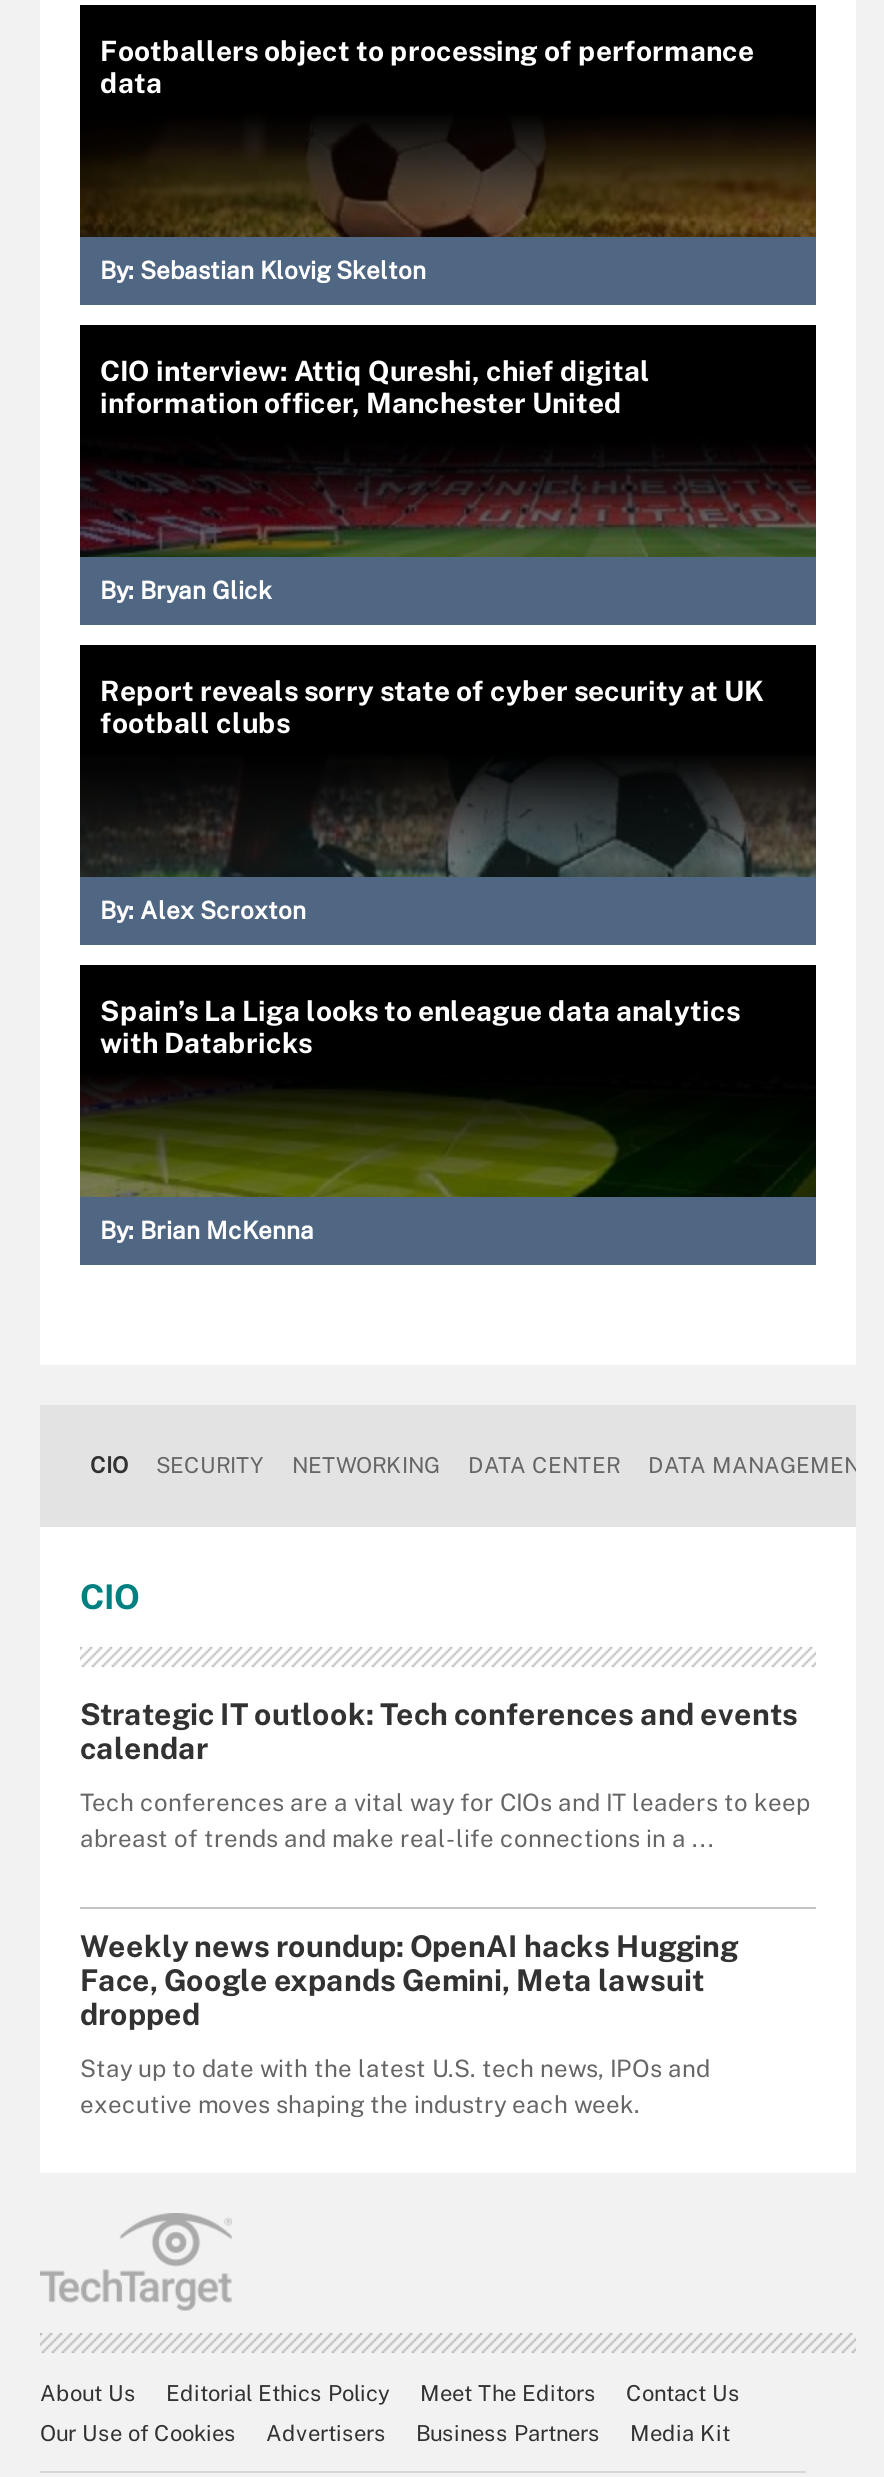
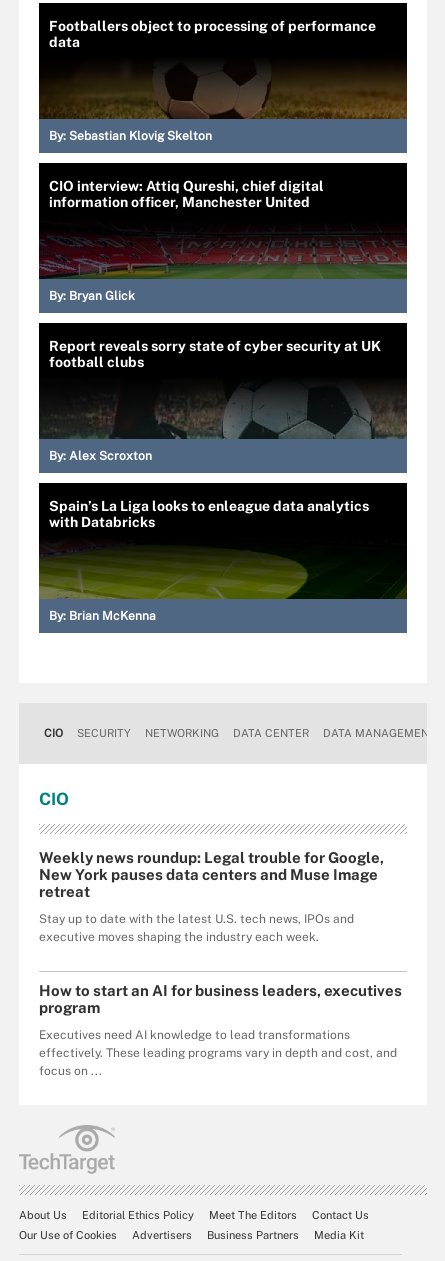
[80,1697,810,2031] Strategic IT outlook: Tech conferences and events | calendar | Tech conferences are a vital way for CIOs and IT leaders to keep | abreast of trends and make real-life connections in a ... | Weekly news roundup: OpenAI hacks Hugging | Face, Google expands Gemini, Meta lawsuit | dropped -> [39,849,384,900] Weekly news roundup: Legal trouble for Google, | New York pauses data centers and Muse Image | retreat
moved [80,2055,710,2119] -> [39,912,354,944]: Stay up to date with the latest U.S. tech news, IPOs and | executive moves shaping the industry each week.
none -> [39,982,402,1078] How to start an AI for business leaders, executives | program | Executives need AI knowledge to lead transformations | effectively. These leading programs vary in depth and cost, and | focus on ...

